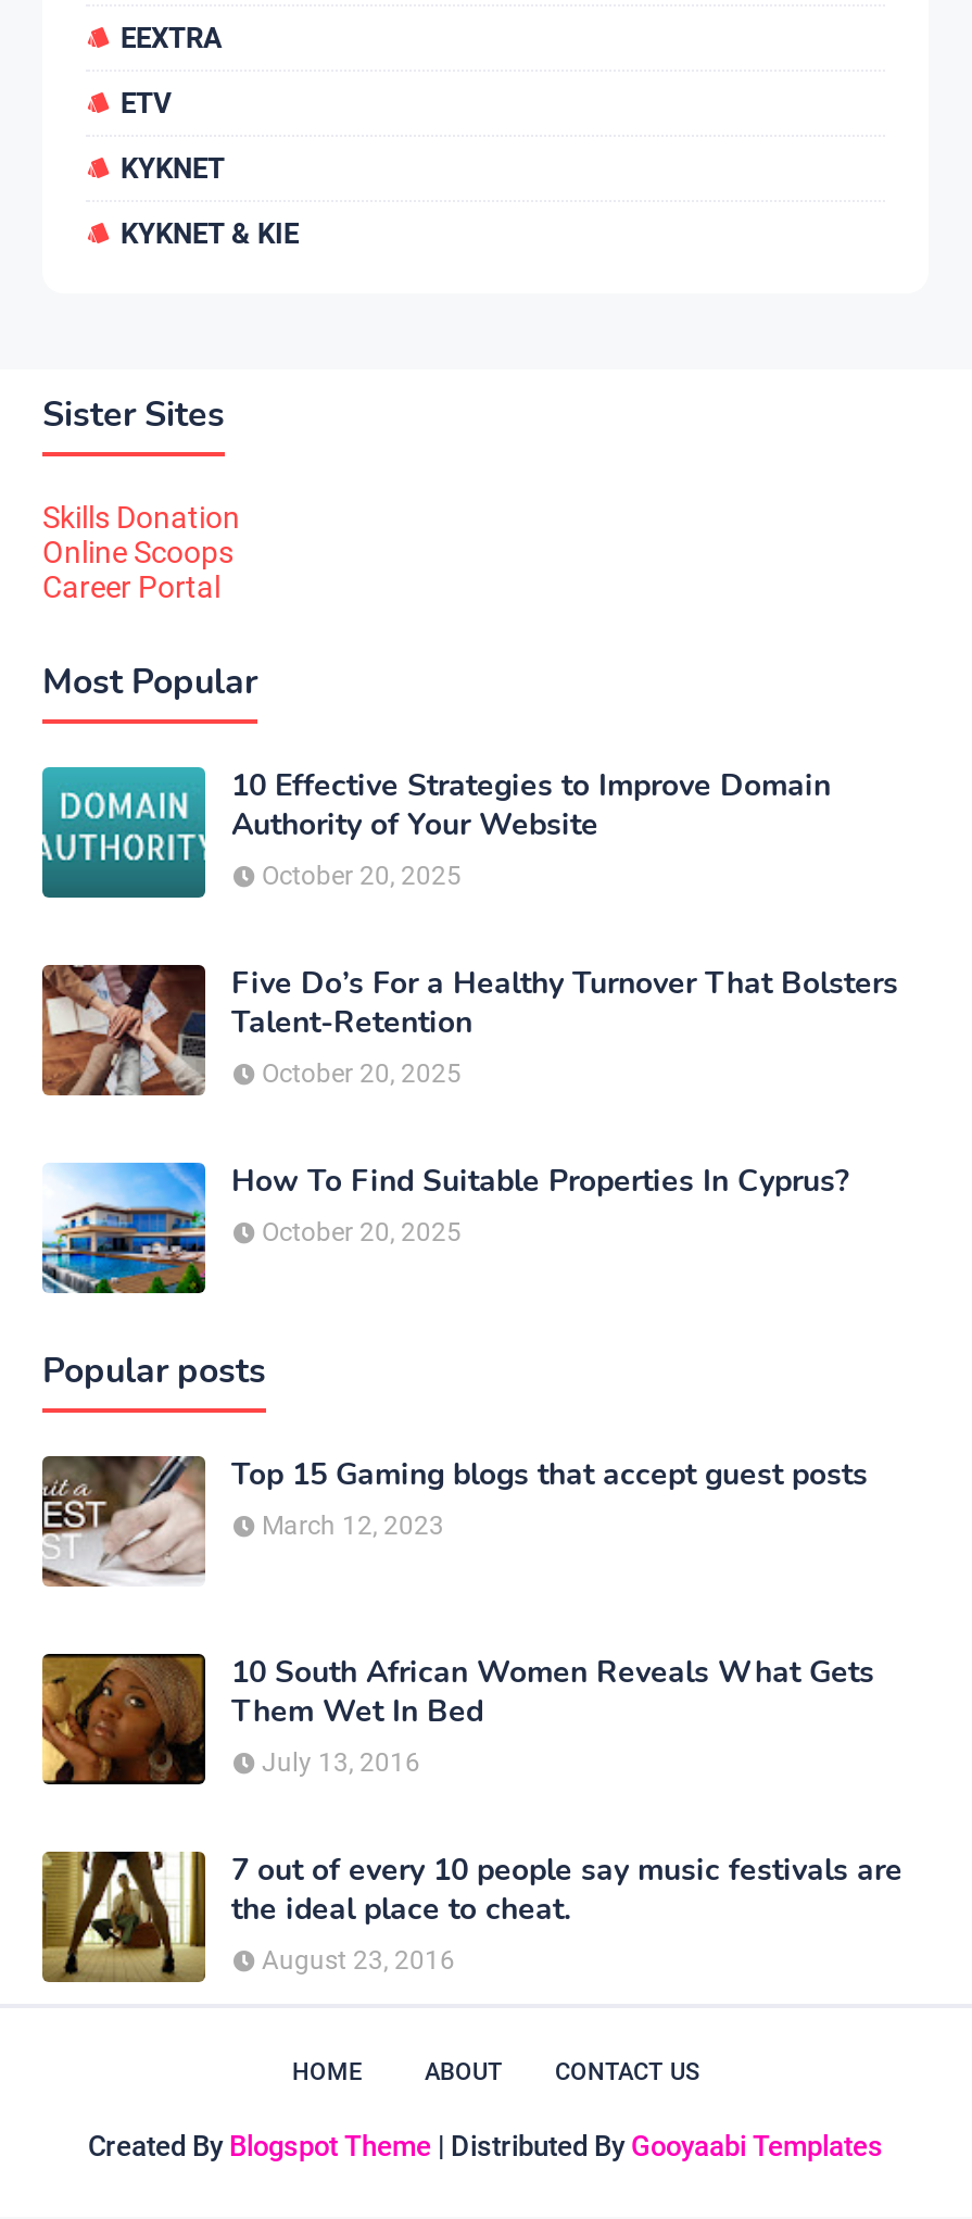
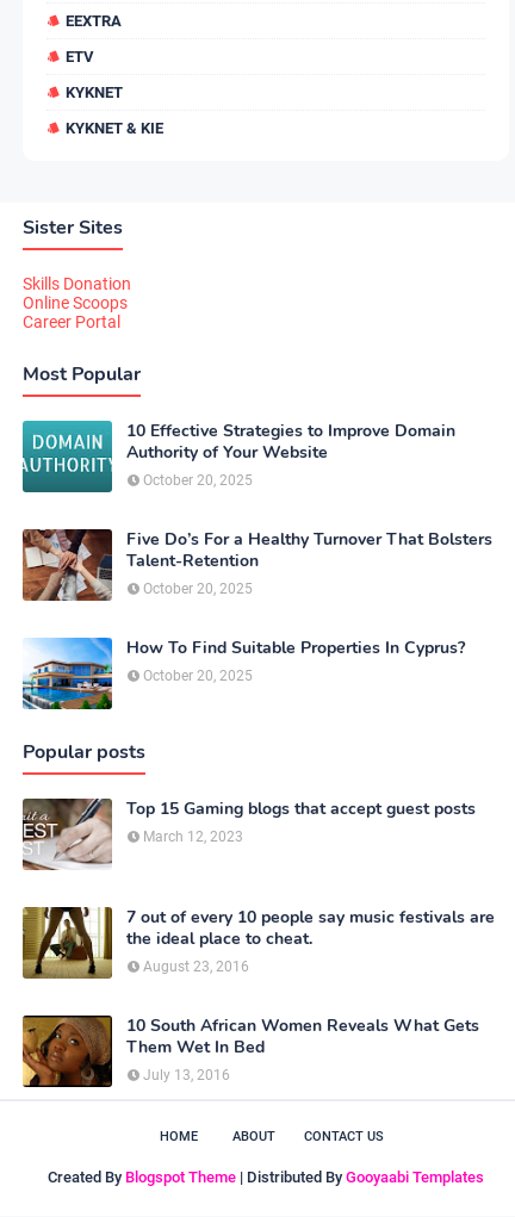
moved [42,1651,874,1787] -> [21,1014,479,1088]: [image] | 10 South African Women Reveals What Gets | Them Wet In Bed | July 13, 2016
moved [40,1847,902,1984] -> [21,905,495,980]: [image] | 7 out of every 10 people say music festivals are | the ideal place to cheat. | August 23, 2016

